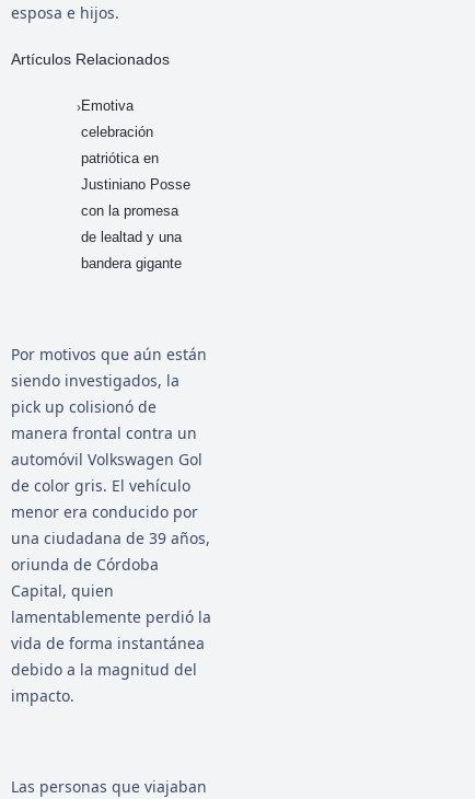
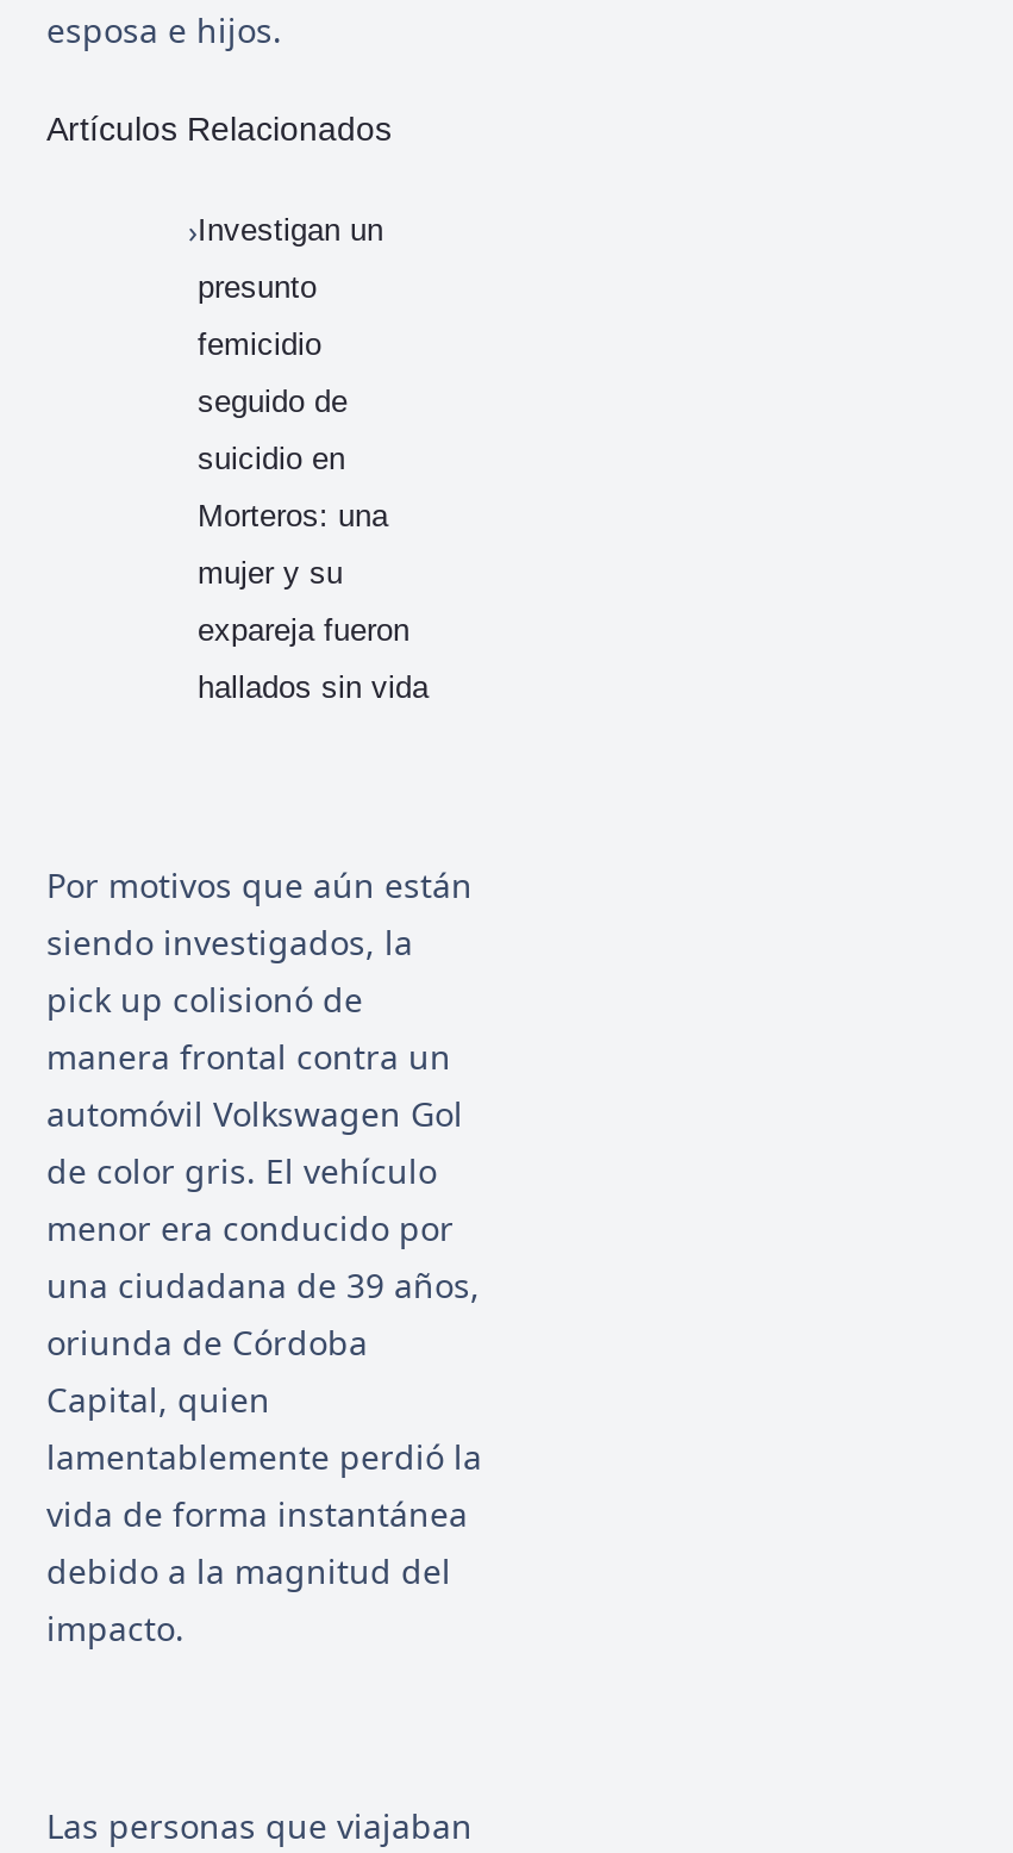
[80,98,190,272] Emotiva | celebración | patriótica en | Justiniano Posse | con la promesa | de lealtad y una | bandera gigante -> [198,212,429,705] Investigan un | presunto | femicidio | seguido de | suicidio en | Morteros: una | mujer y su | expareja fueron | hallados sin vida

